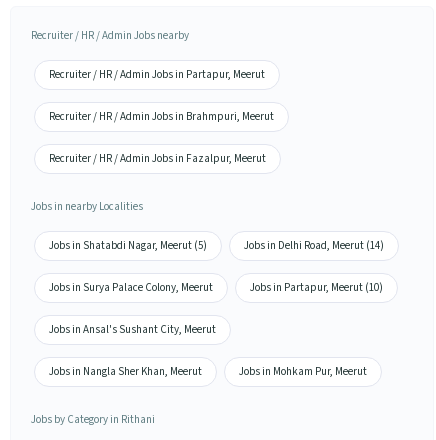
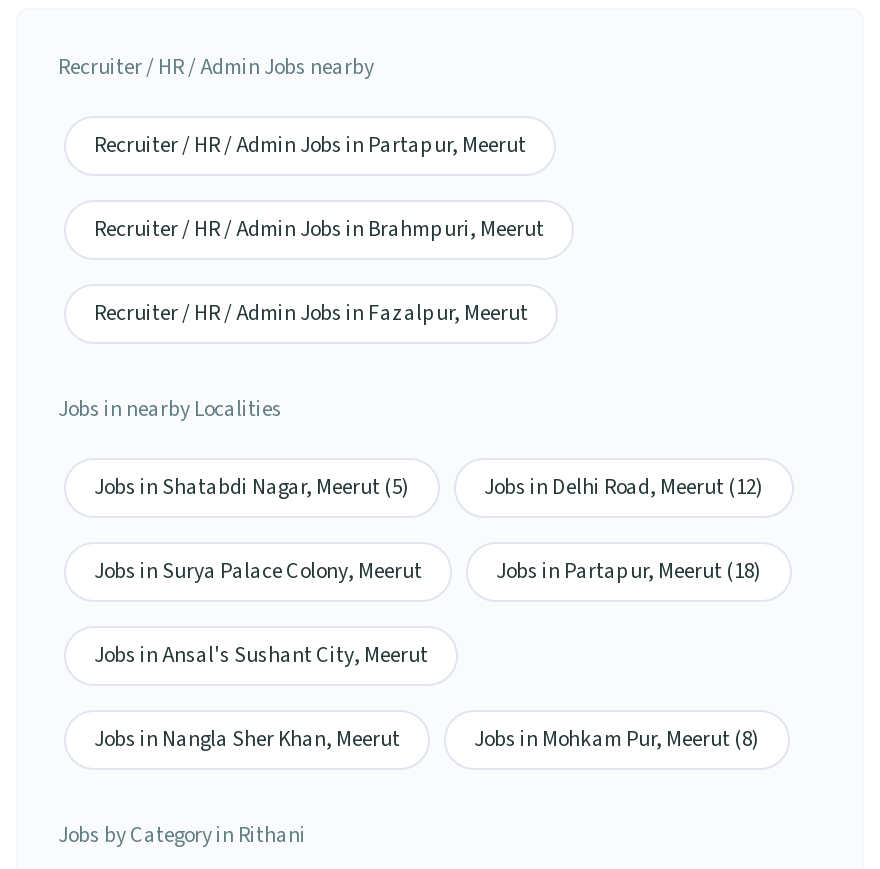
[244,238,384,253] Jobs in Delhi Road, Meerut (14) -> [484,472,764,502] Jobs in Delhi Road, Meerut (12)
[250,280,383,295] Jobs in Partapur, Meerut (10) -> [496,556,762,586] Jobs in Partapur, Meerut (18)
[239,364,367,379] Jobs in Mohkam Pur, Meerut -> [474,724,760,754] Jobs in Mohkam Pur, Meerut (8)

